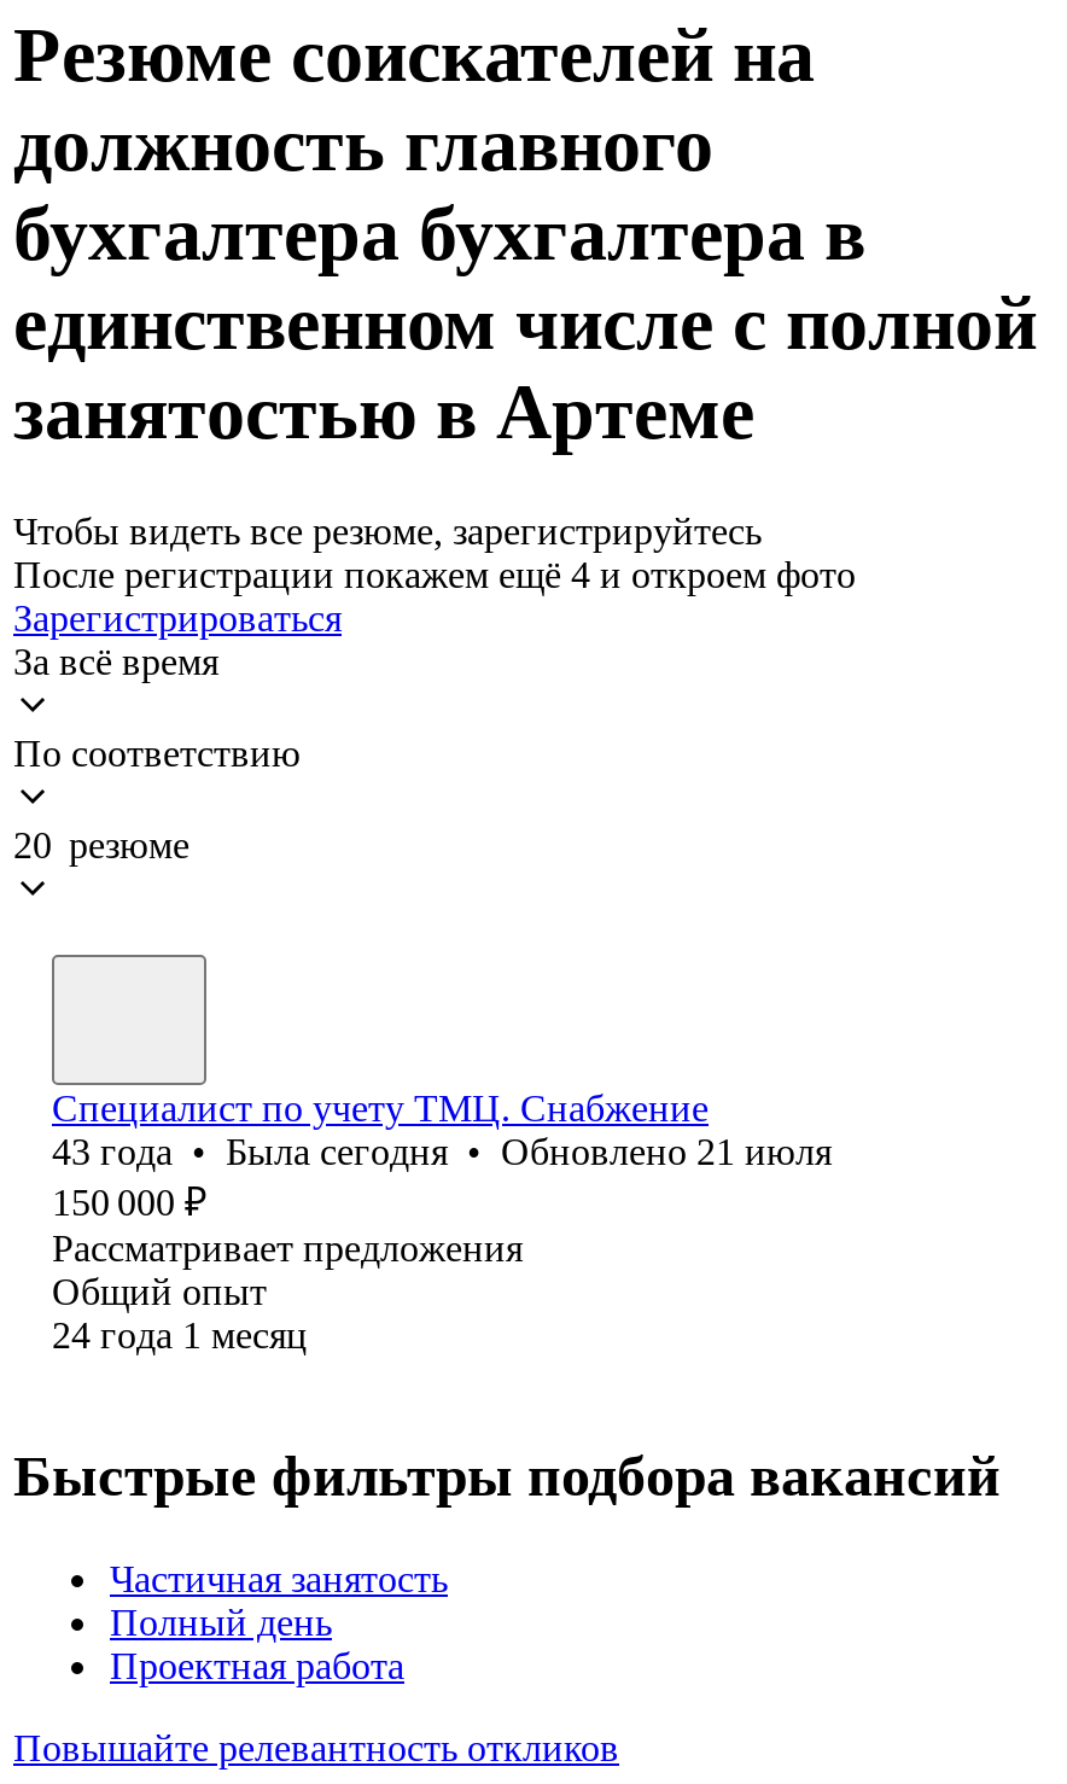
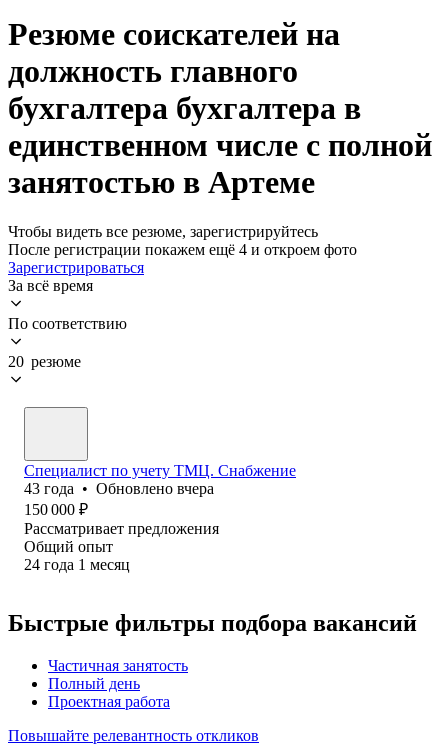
[52,1131,832,1172] 43 года • Была сегодня • Обновлено 21 июля -> [24,480,214,497] 43 года • Обновлено вчера

